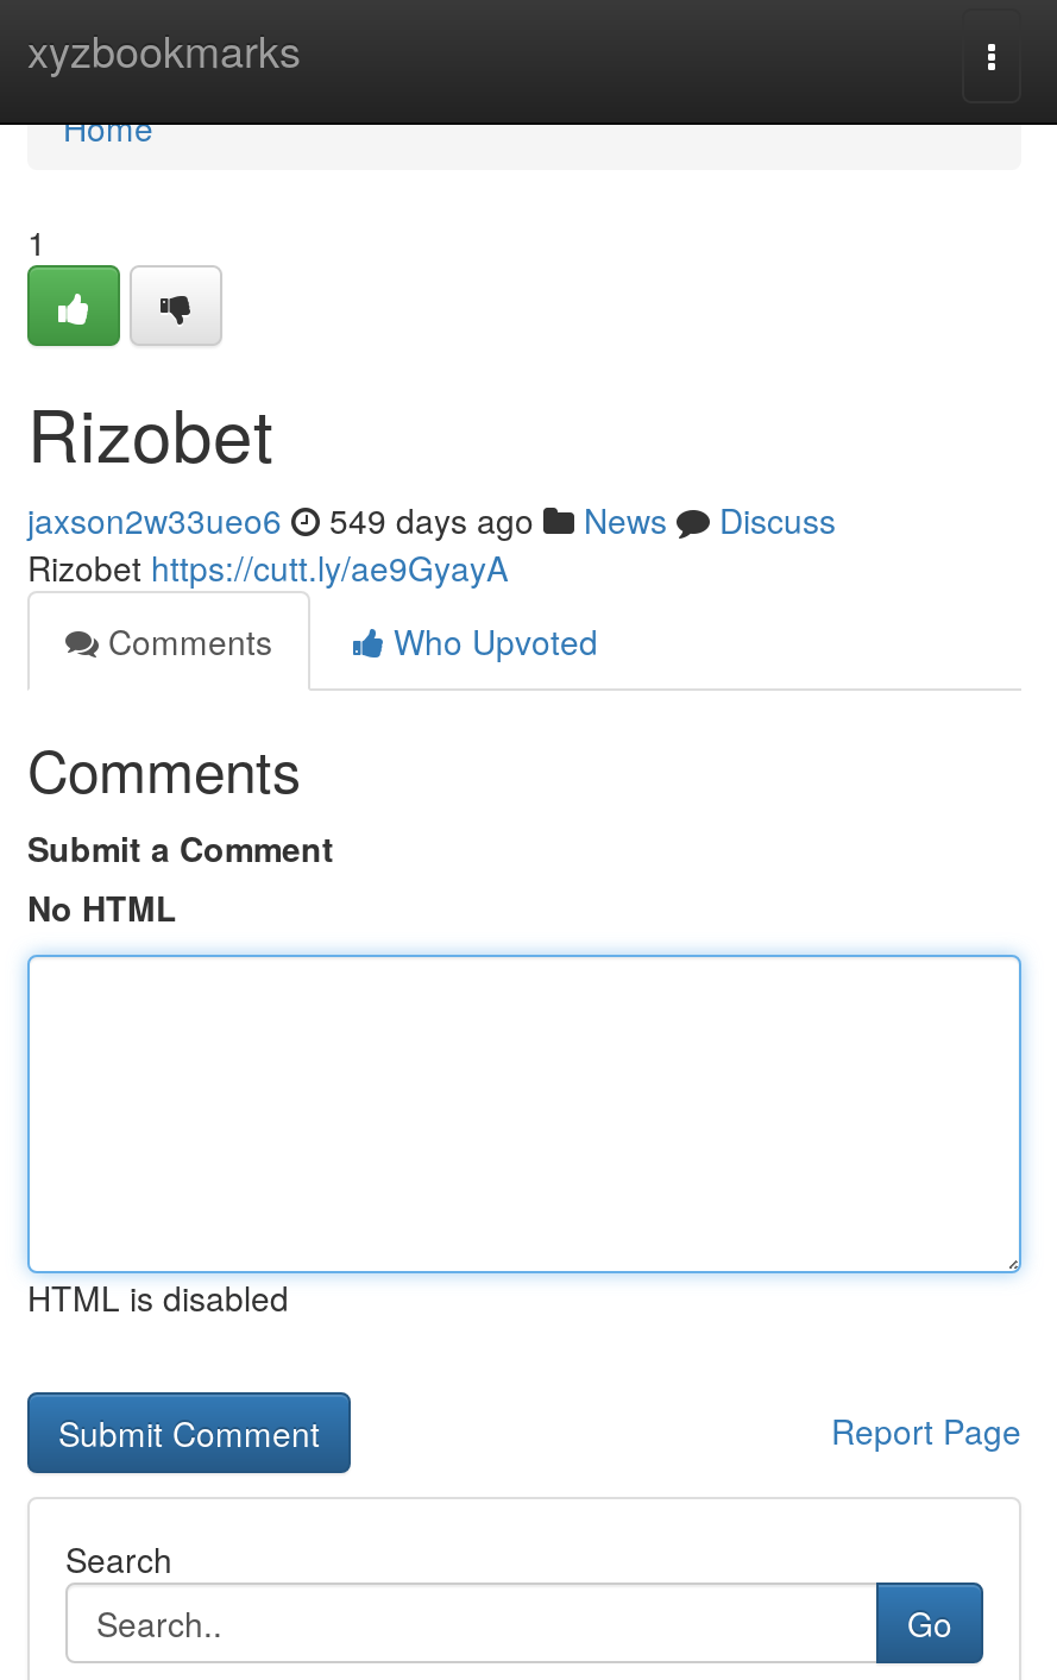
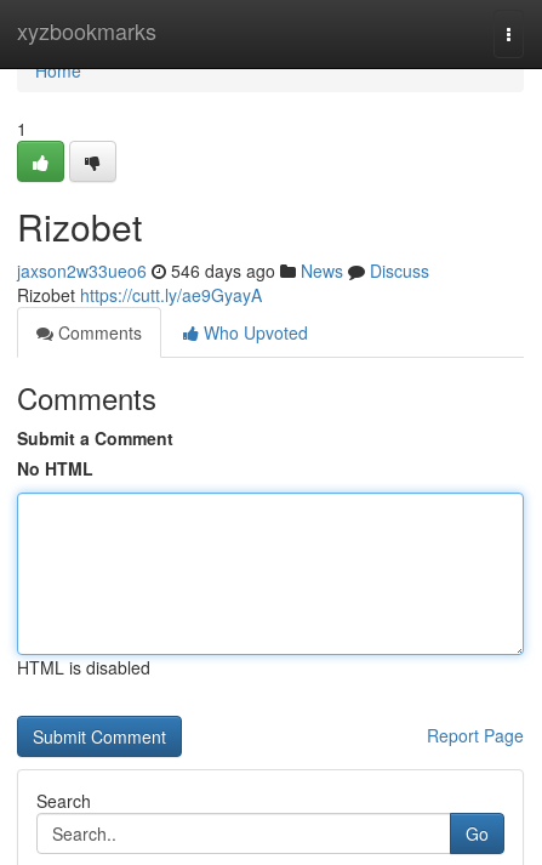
[27,496,836,543] jaxson2w33ueo6 549 days ago News Discuss -> [17,258,429,283] jaxson2w33ueo6 546 days ago News Discuss

